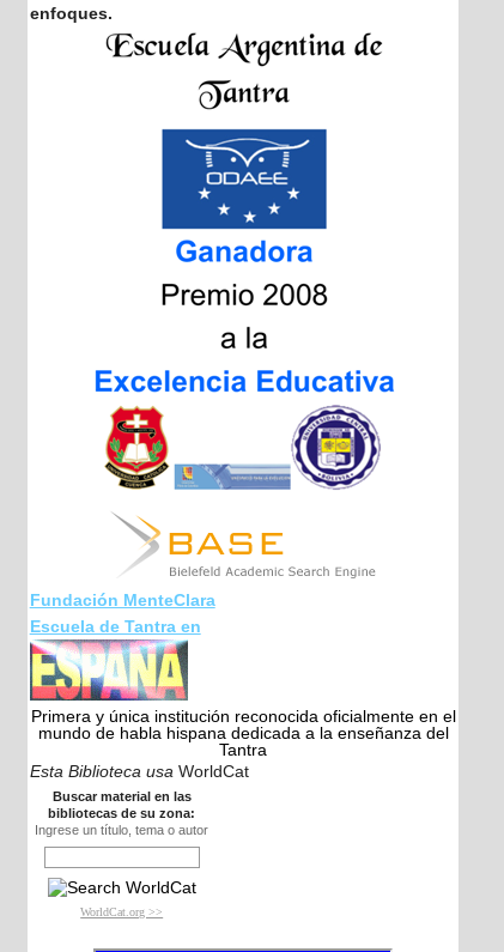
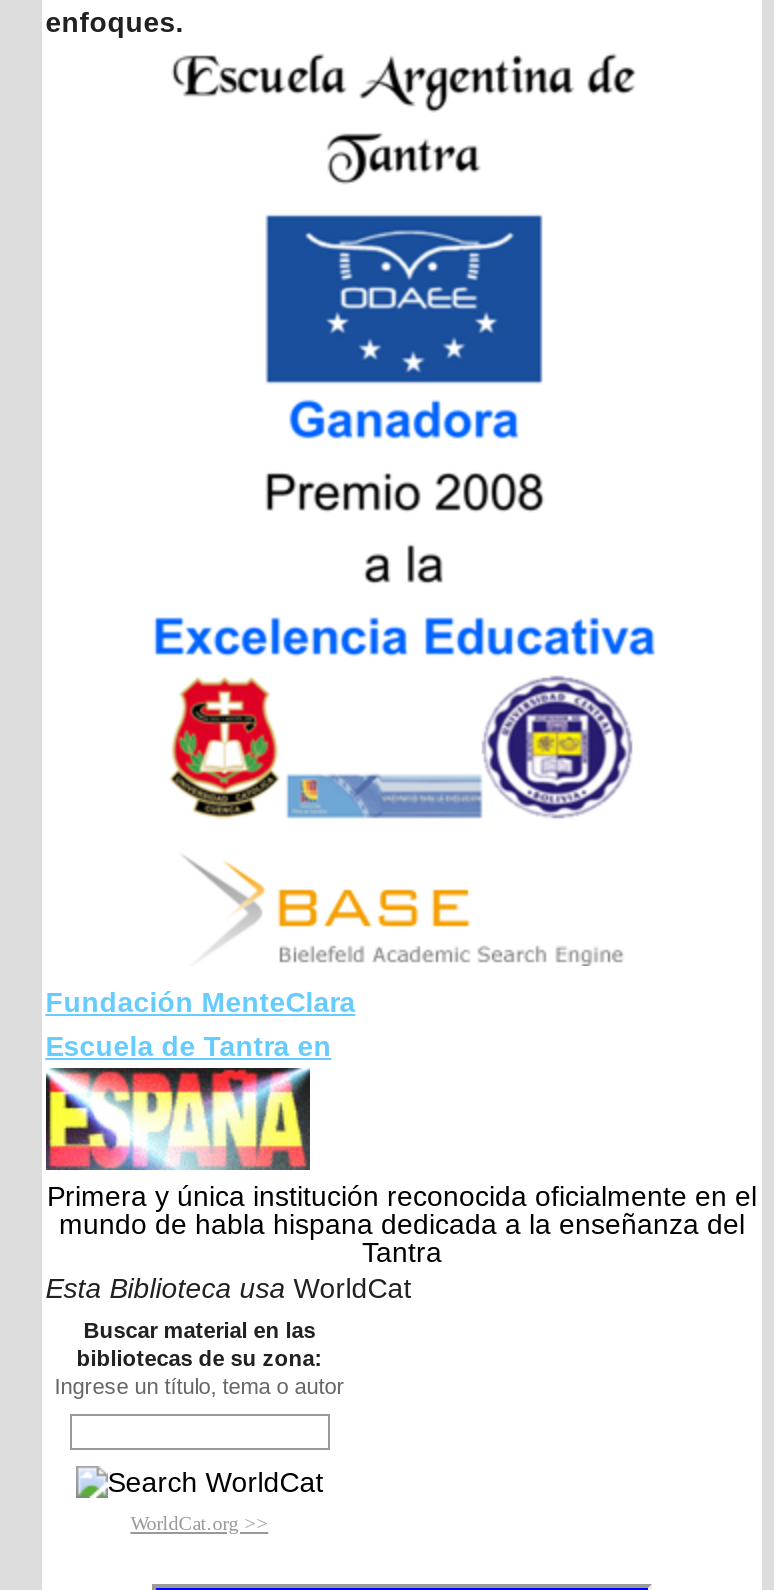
[29,639,188,702] [image] -> [44,1068,308,1172] [image]

